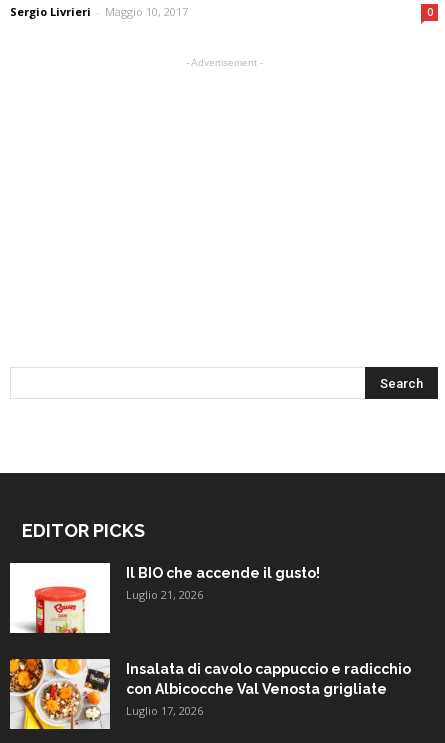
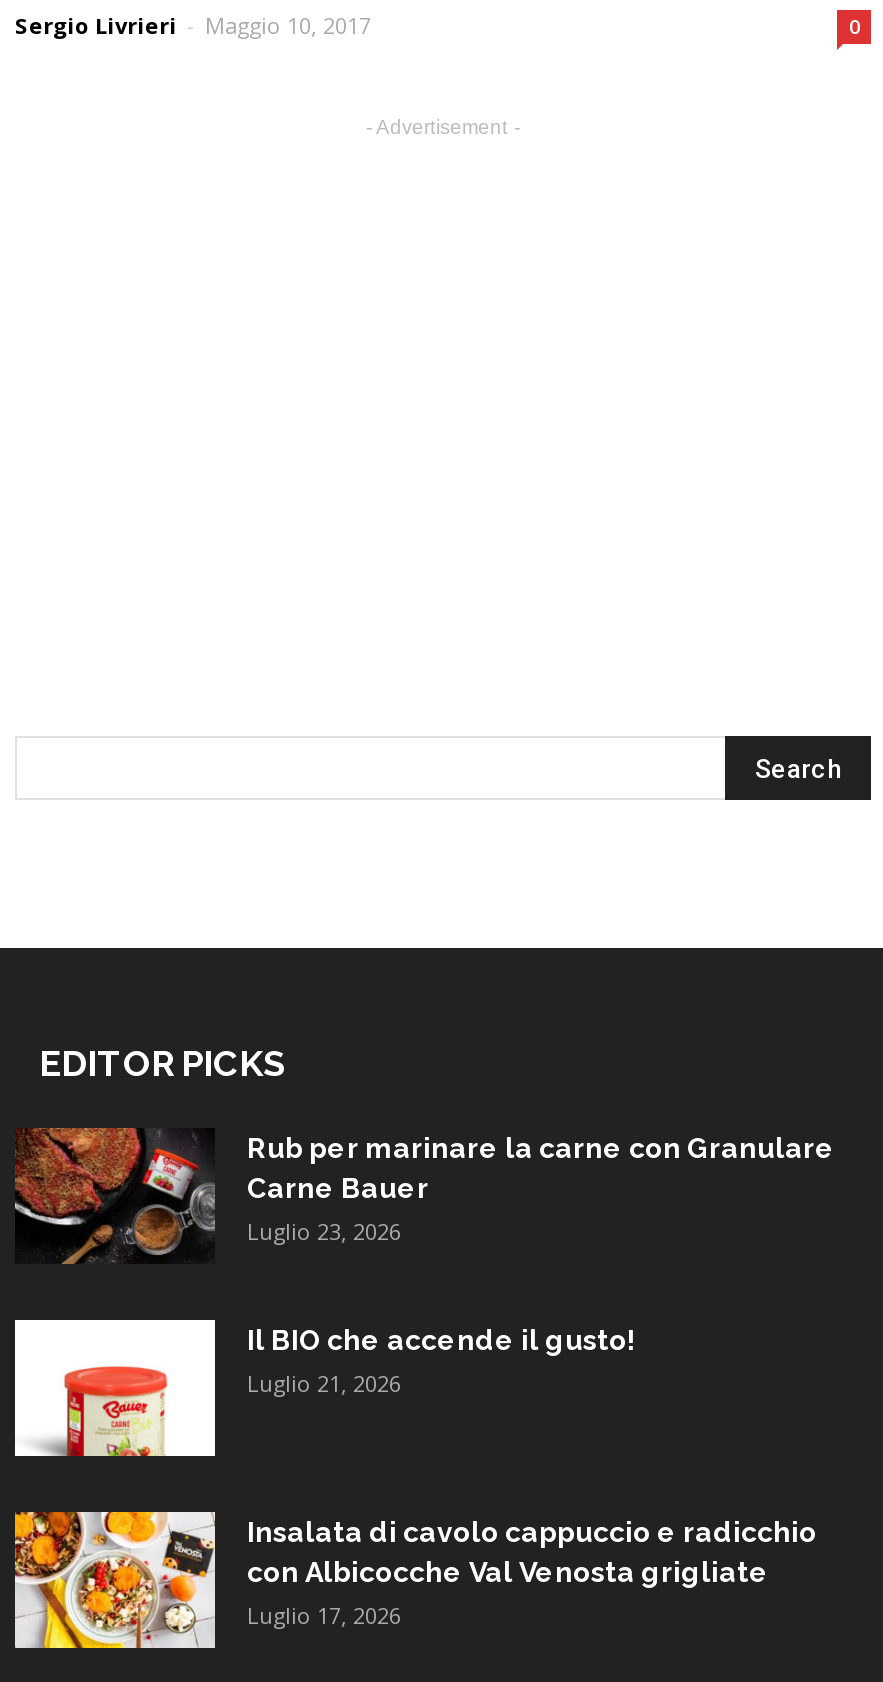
none -> [15,1126,835,1264] [image] | Rub per marinare la carne con Granulare | Carne Bauer | Luglio 23, 2026

